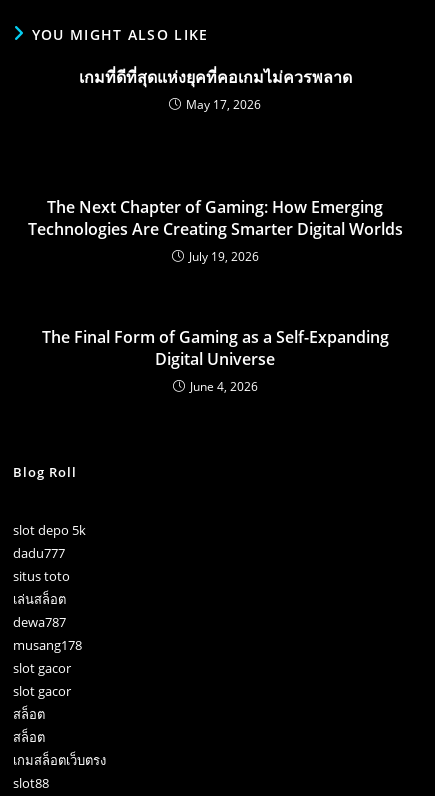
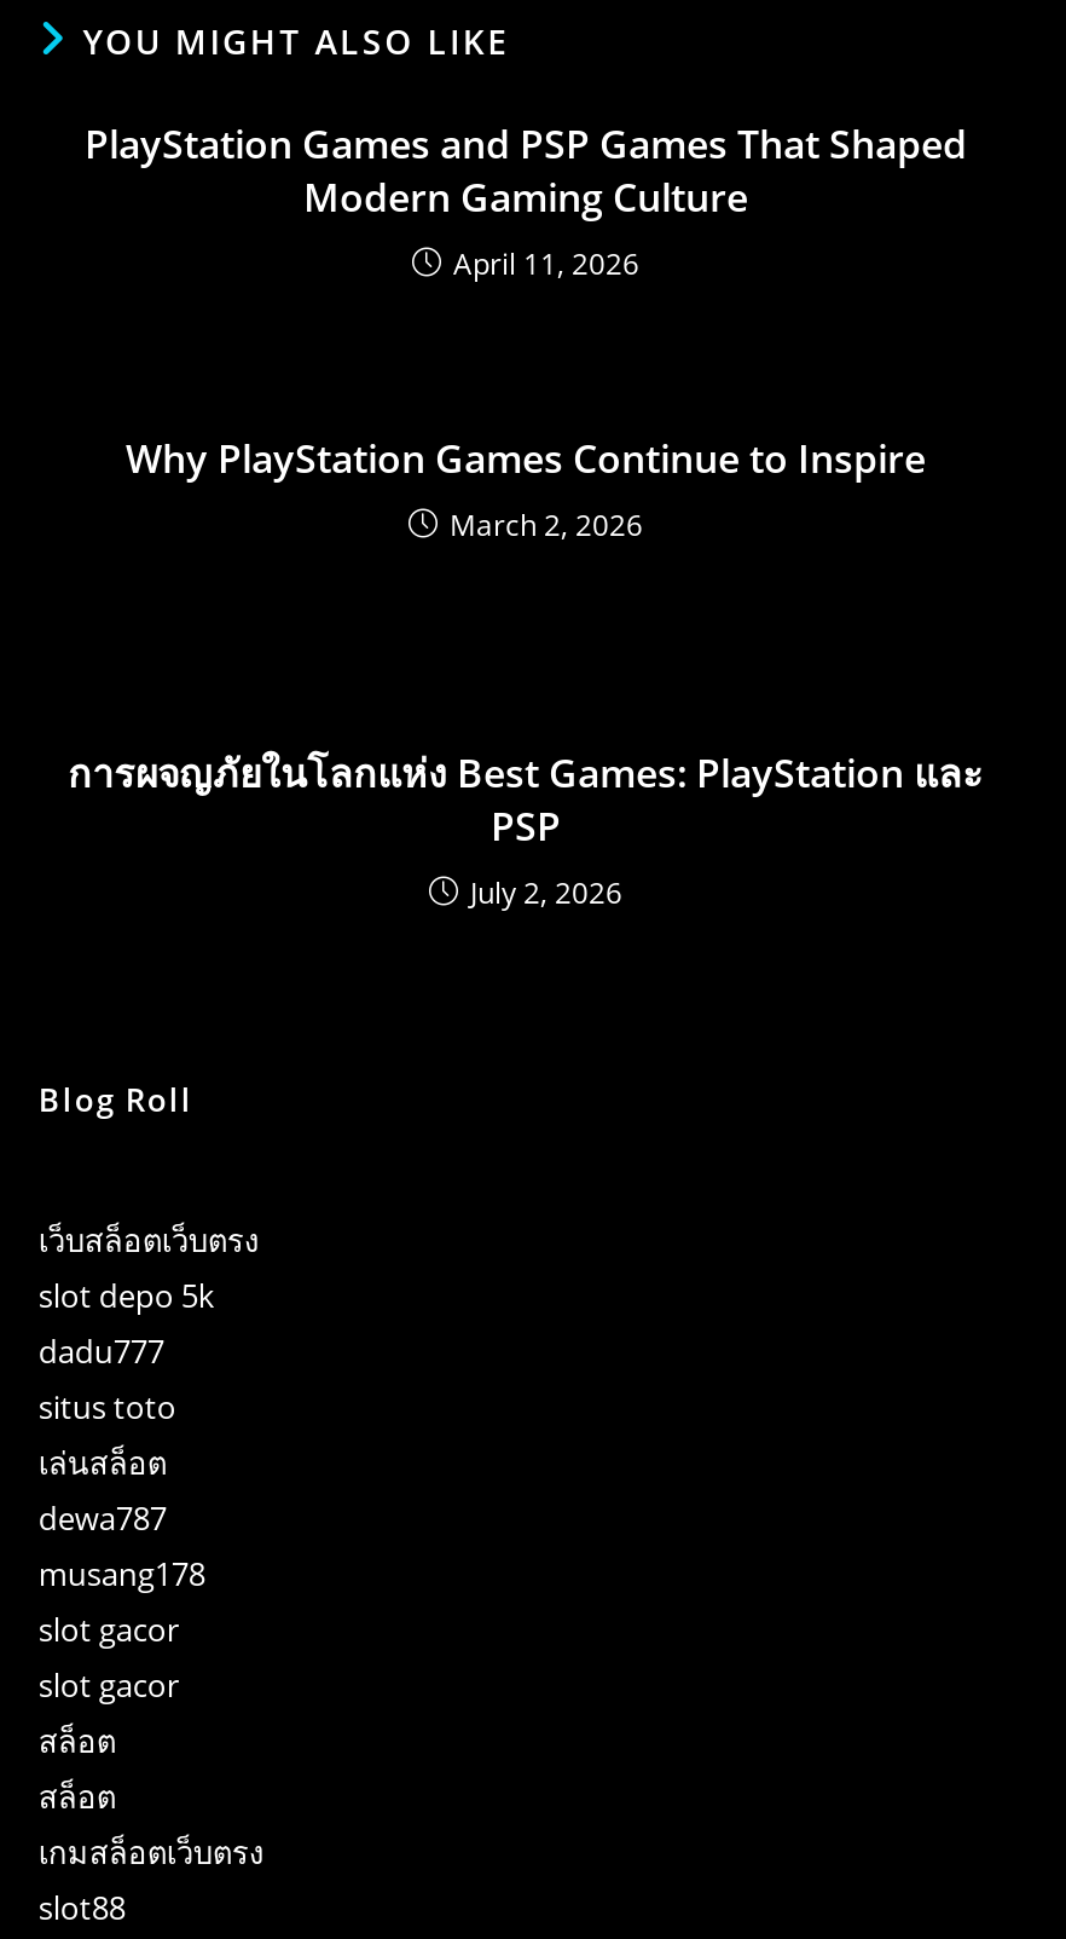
[78,66,351,113] เกมที่ดีที่สุดแห่งยุคที่คอเกมไม่ควรพลาด | May 17, 2026 -> [85,118,967,285] PlayStation Games and PSP Games That Shaped | Modern Gaming Culture | April 11, 2026
[27,196,402,265] The Next Chapter of Gaming: How Emerging | Technologies Are Creating Smarter Digital Worlds | July 19, 2026 -> [126,432,926,546] Why PlayStation Games Continue to Inspire | March 2, 2026
[41,326,388,395] The Final Form of Gaming as a Self-Expanding | Digital Universe | June 4, 2026 -> [68,747,984,914] การผจญภัยในโลกแห่ง Best Games: PlayStation และ | PSP | July 2, 2026
none -> [38,1219,258,1262] เว็บสล็อตเว็บตรง

